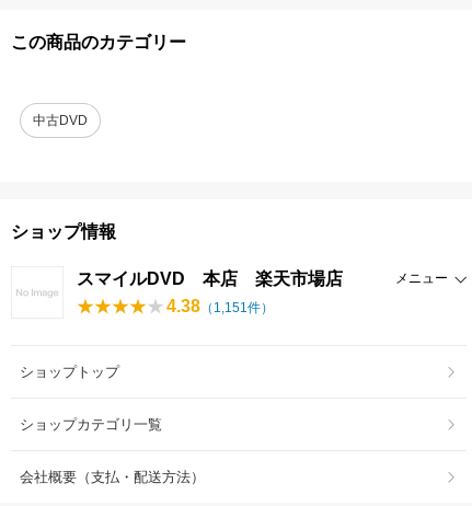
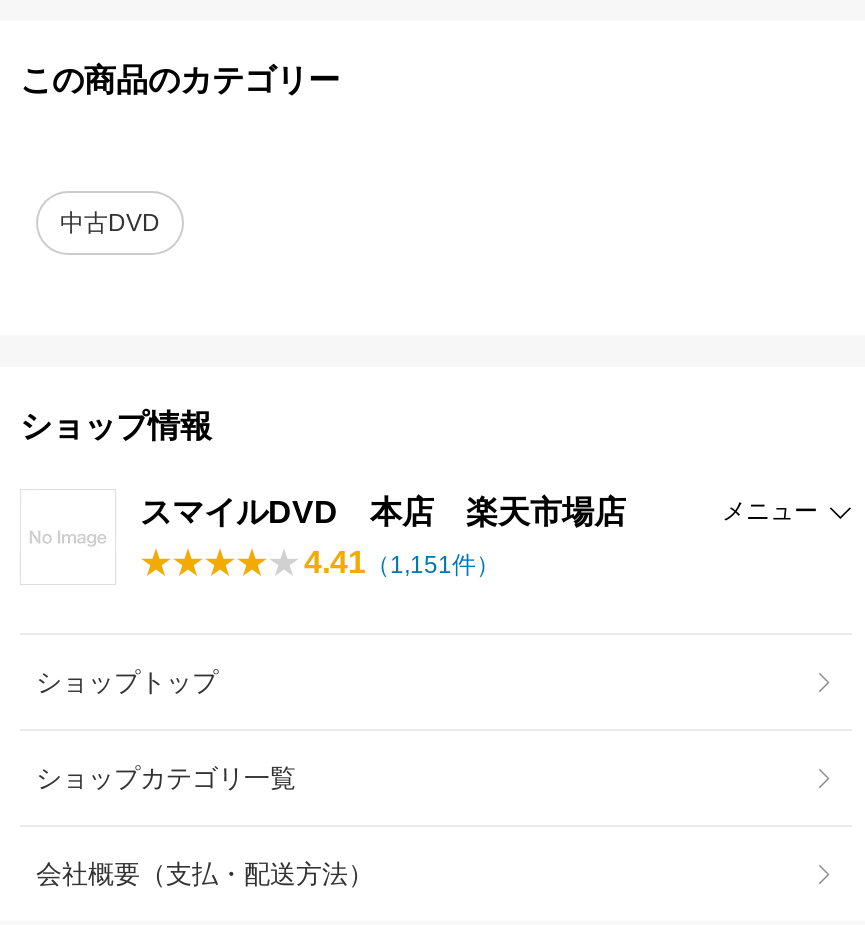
[166,297,274,315] 4.38（1,151件） -> [304,545,500,579] 4.41（1,151件）

